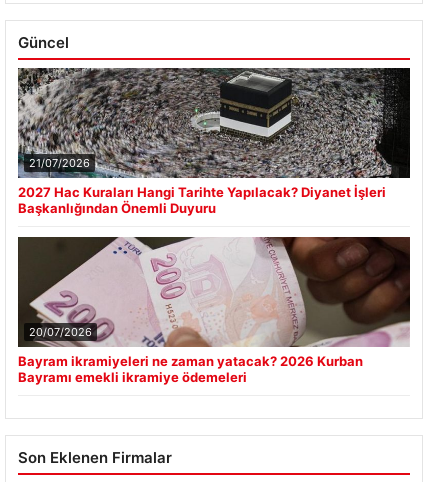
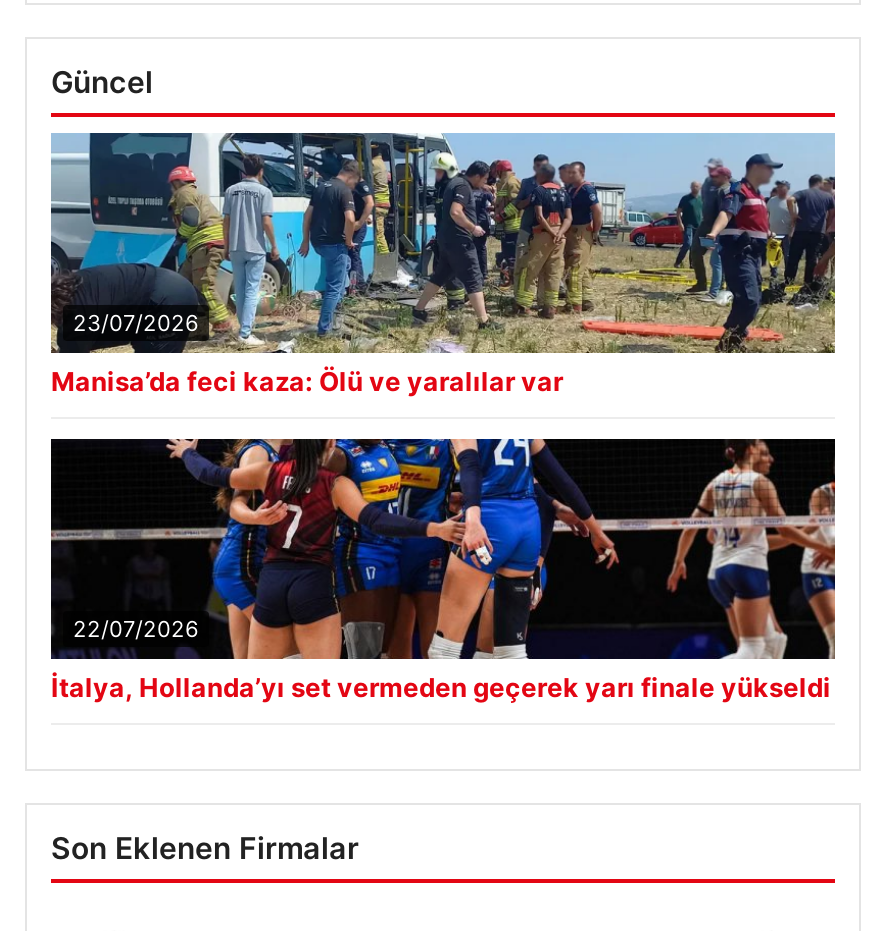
[17,67,411,178] [image] | 21/07/2026 -> [51,133,837,355] [image] | 23/07/2026
[18,184,386,216] 2027 Hac Kuraları Hangi Tarihte Yapılacak? Diyanet İşleri | Başkanlığından Önemli Duyuru -> [51,365,563,397] Manisa’da feci kaza: Ölü ve yaralılar var
[18,236,411,339] [image] | 20/07/2026 -> [51,437,835,655] [image] | 22/07/2026
[18,353,363,385] Bayram ikramiyeleri ne zaman yatacak? 2026 Kurban | Bayramı emekli ikramiye ödemeleri -> [51,671,831,703] İtalya, Hollanda’yı set vermeden geçerek yarı finale yükseldi

